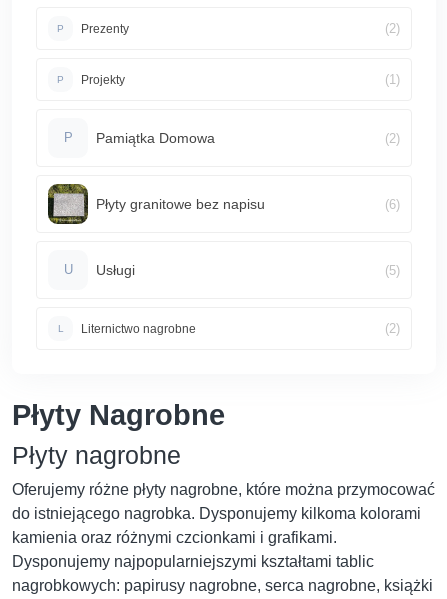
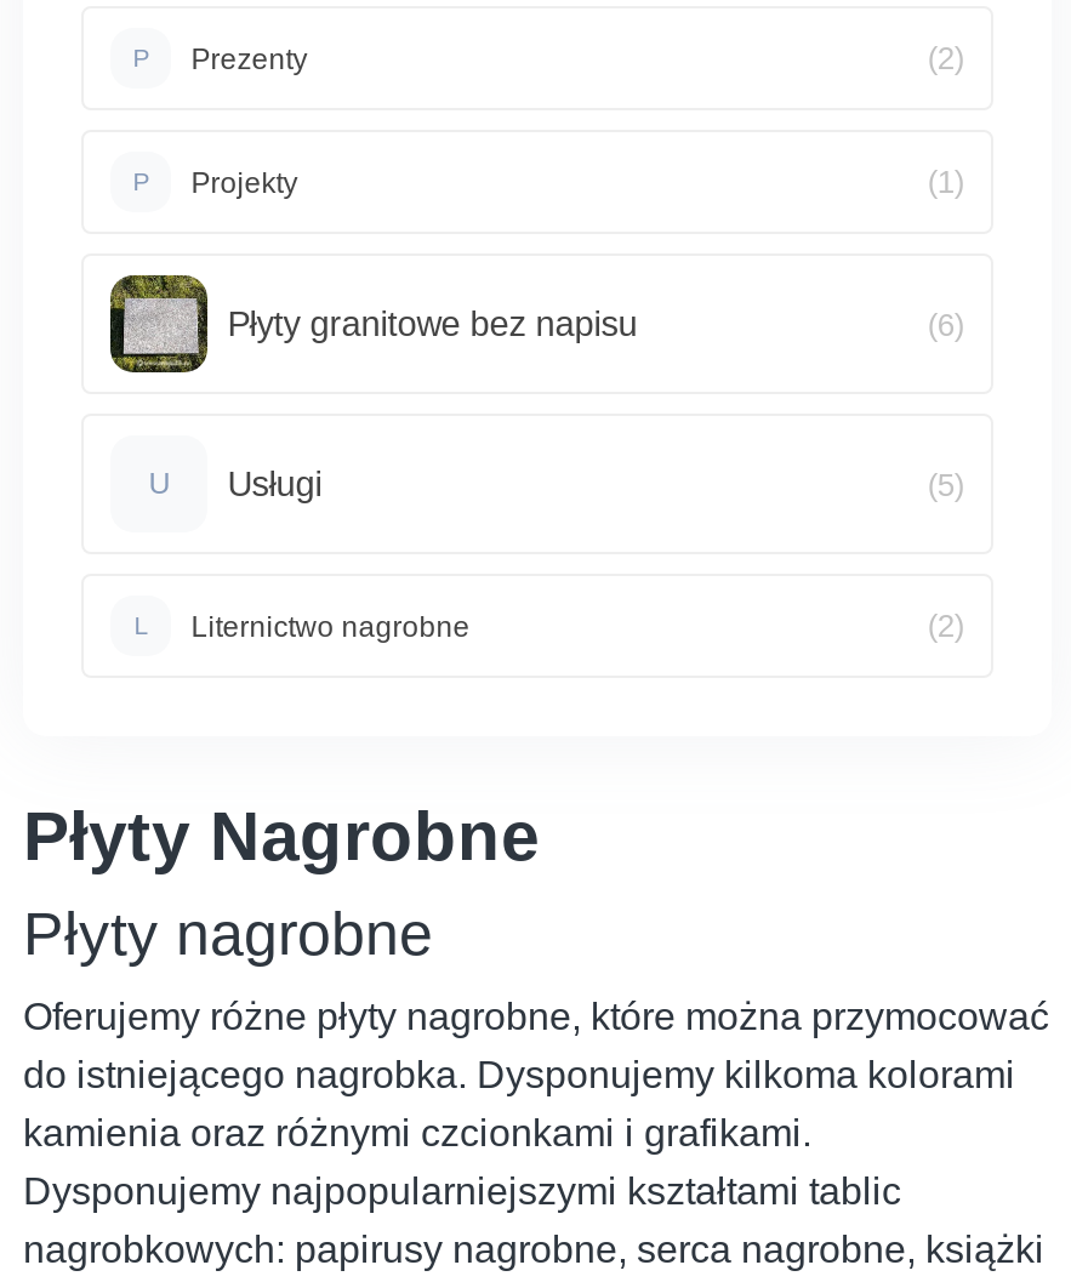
[64,129,400,145] P | Pamiątka Domowa | (2) -> none

